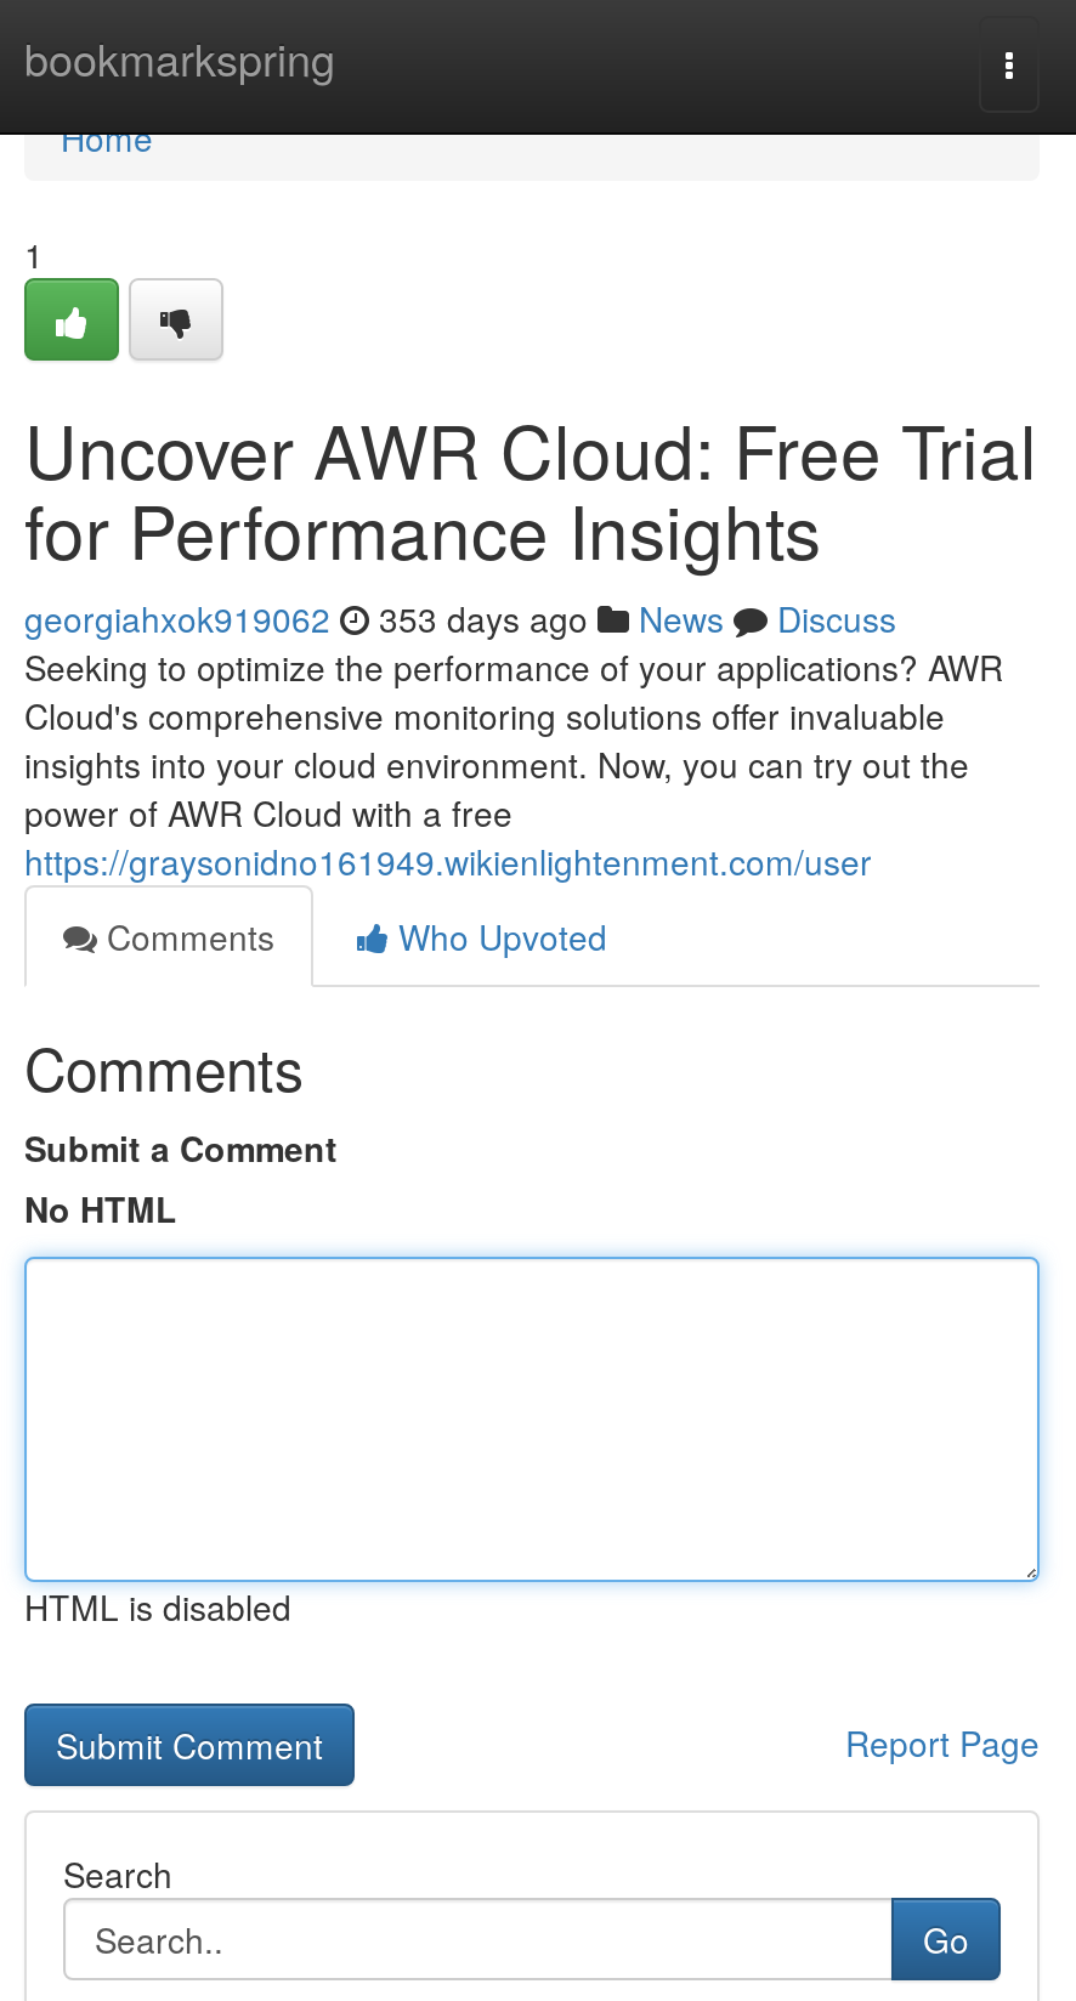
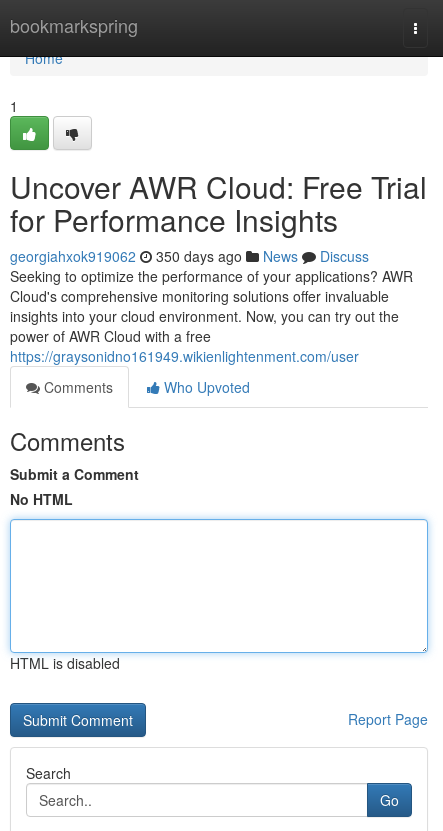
[24,594,896,642] georgiahxok919062 353 days ago News Discuss -> [10,246,369,266] georgiahxok919062 350 days ago News Discuss

